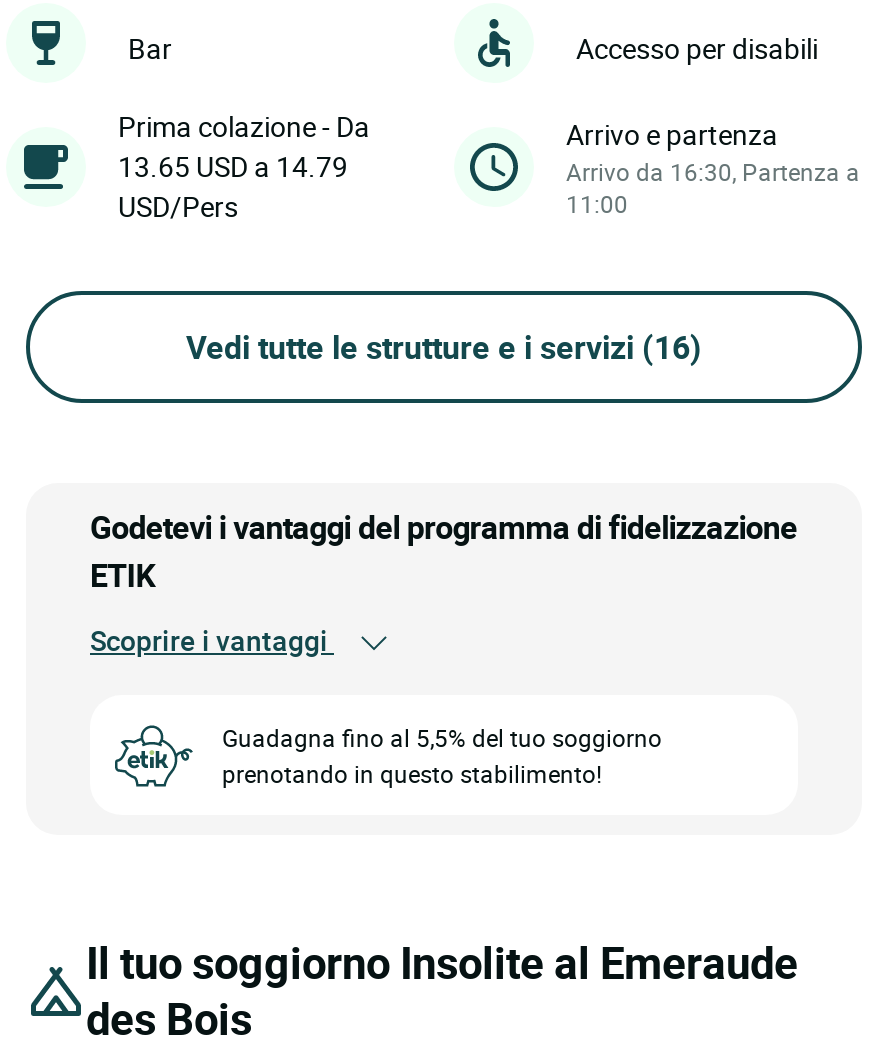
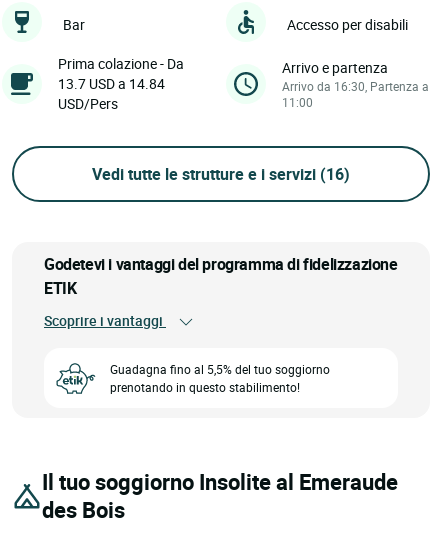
[118,147,348,185] 13.65 USD a 14.79 -> [58,74,165,93] 13.7 USD a 14.84

